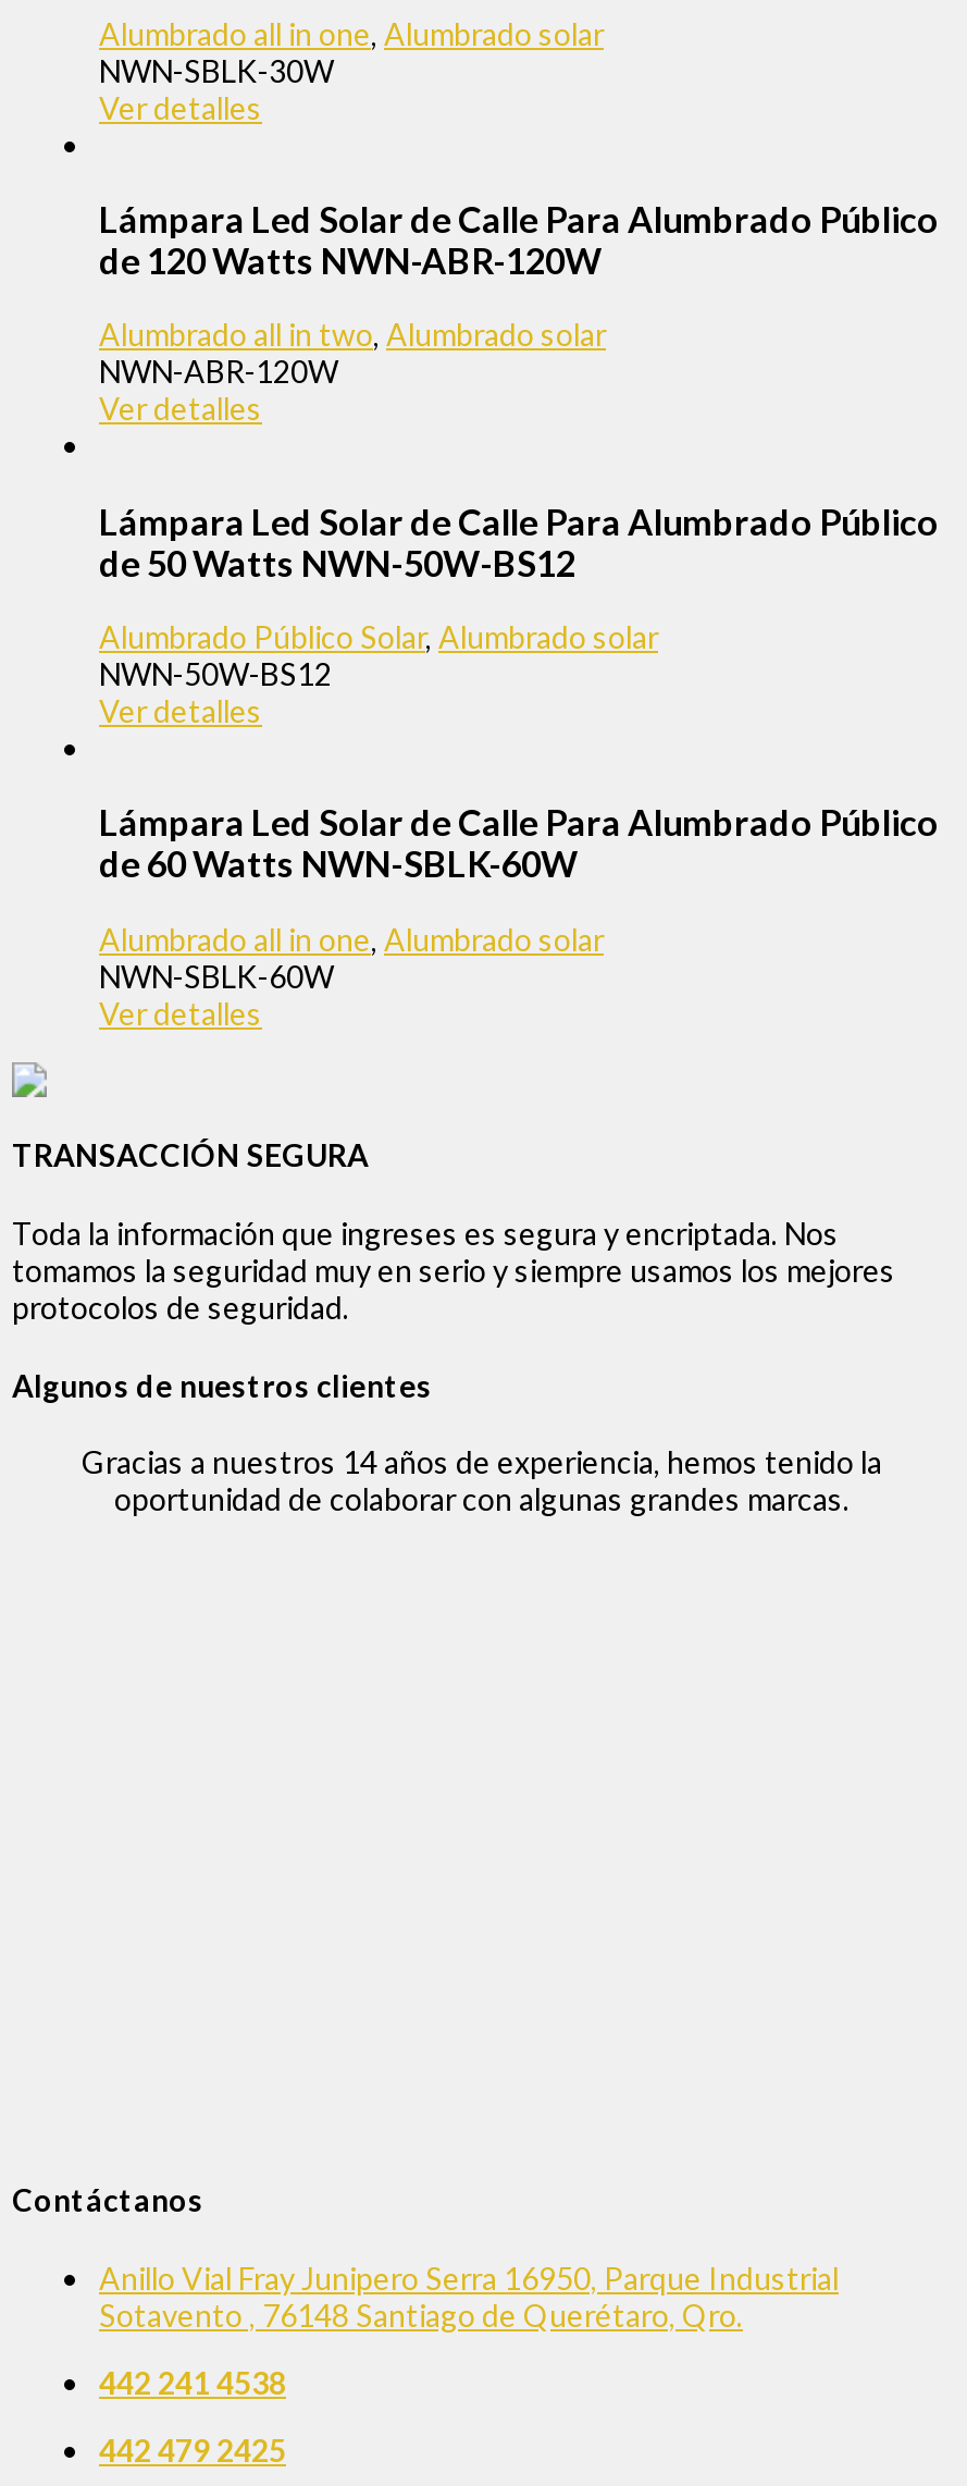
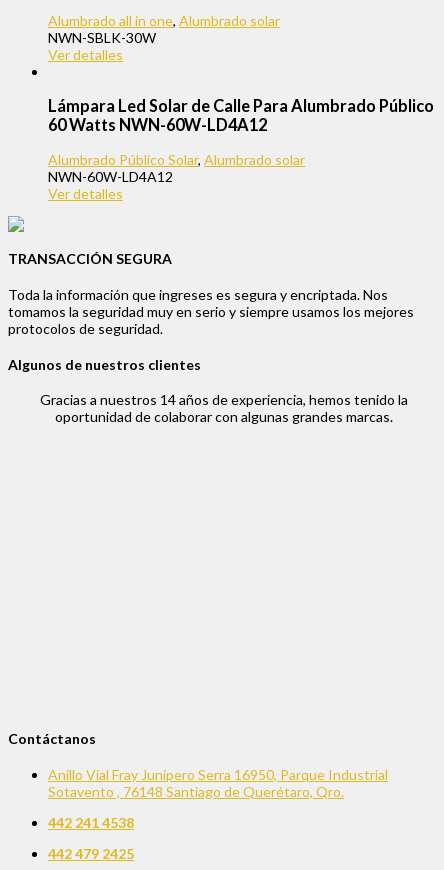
[99,239,939,583] de 120 Watts NWN-ABR-120W | Alumbrado all in two, Alumbrado solar | NWN-ABR-120W | Ver detalles | Lámpara Led Solar de Calle Para Alumbrado Público | de 50 Watts NWN-50W-BS12 -> [48,115,267,134] 60 Watts NWN-60W-LD4A12
[99,655,939,995] NWN-50W-BS12 | Ver detalles | Lámpara Led Solar de Calle Para Alumbrado Público | de 60 Watts NWN-SBLK-60W | Alumbrado all in one, Alumbrado solar | NWN-SBLK-60W -> [48,168,173,185] NWN-60W-LD4A12

